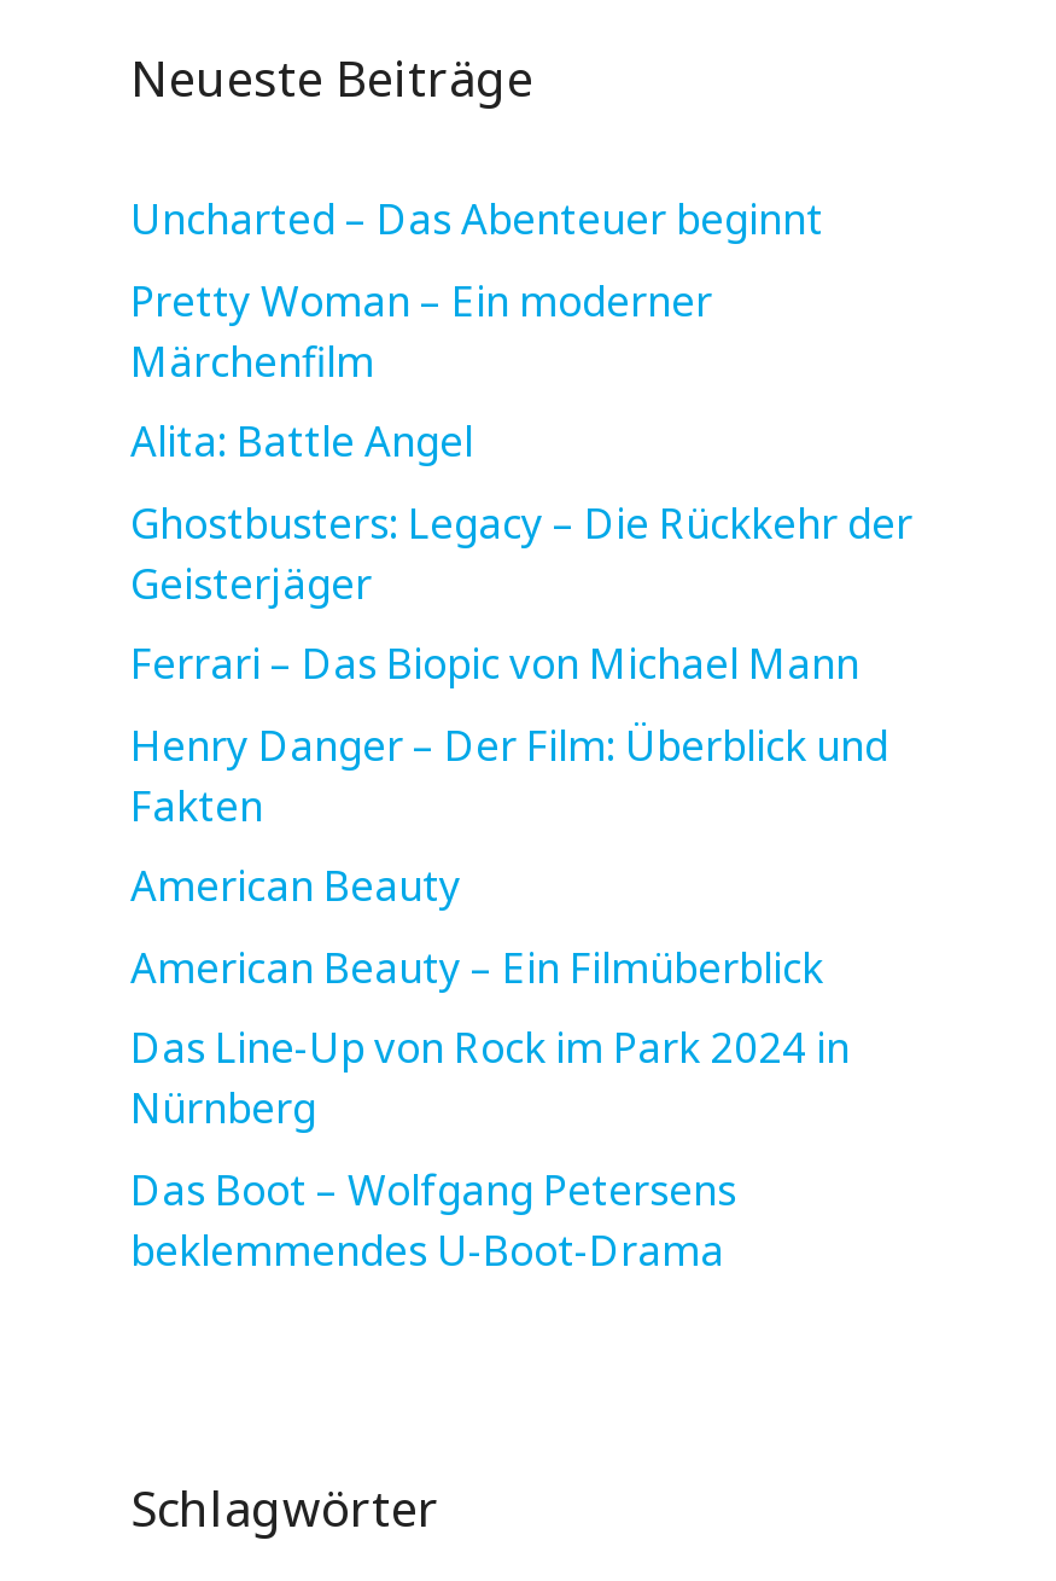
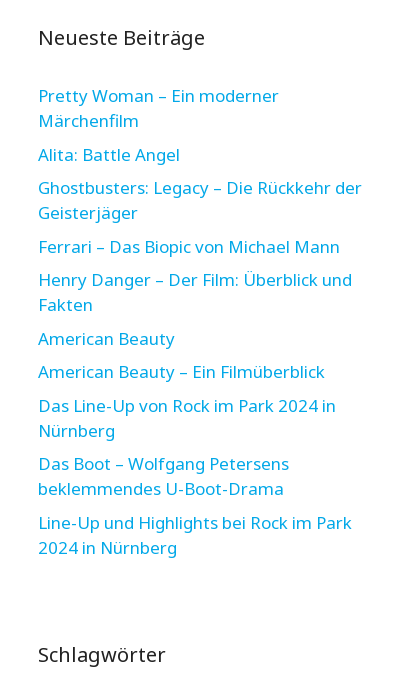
[130,191,823,246] Uncharted – Das Abenteuer beginnt -> none
moved [130,272,912,1277] -> [38,84,362,500]: Pretty Woman – Ein moderner | Märchenfilm | Alita: Battle Angel | ... | Das Boot – Wolfgang Petersens | beklemmendes U-Boot-Drama
none -> [38,510,352,558] Line-Up und Highlights bei Rock im Park | 2024 in Nürnberg

